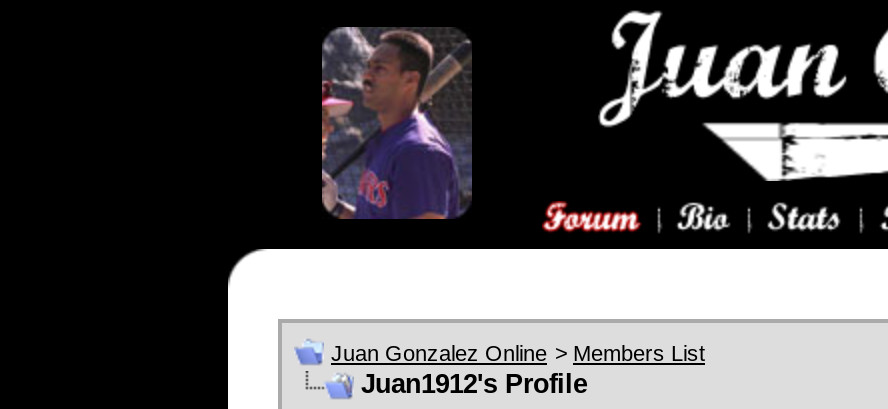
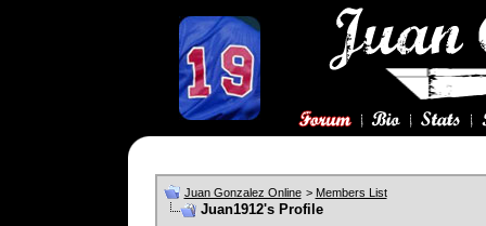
[320,25,472,221] [image] -> [178,15,261,121] [image]

